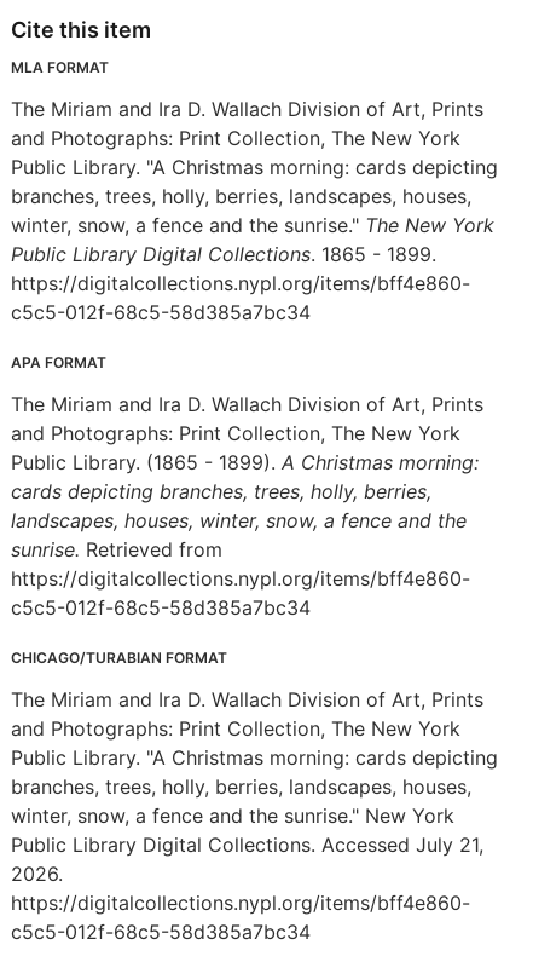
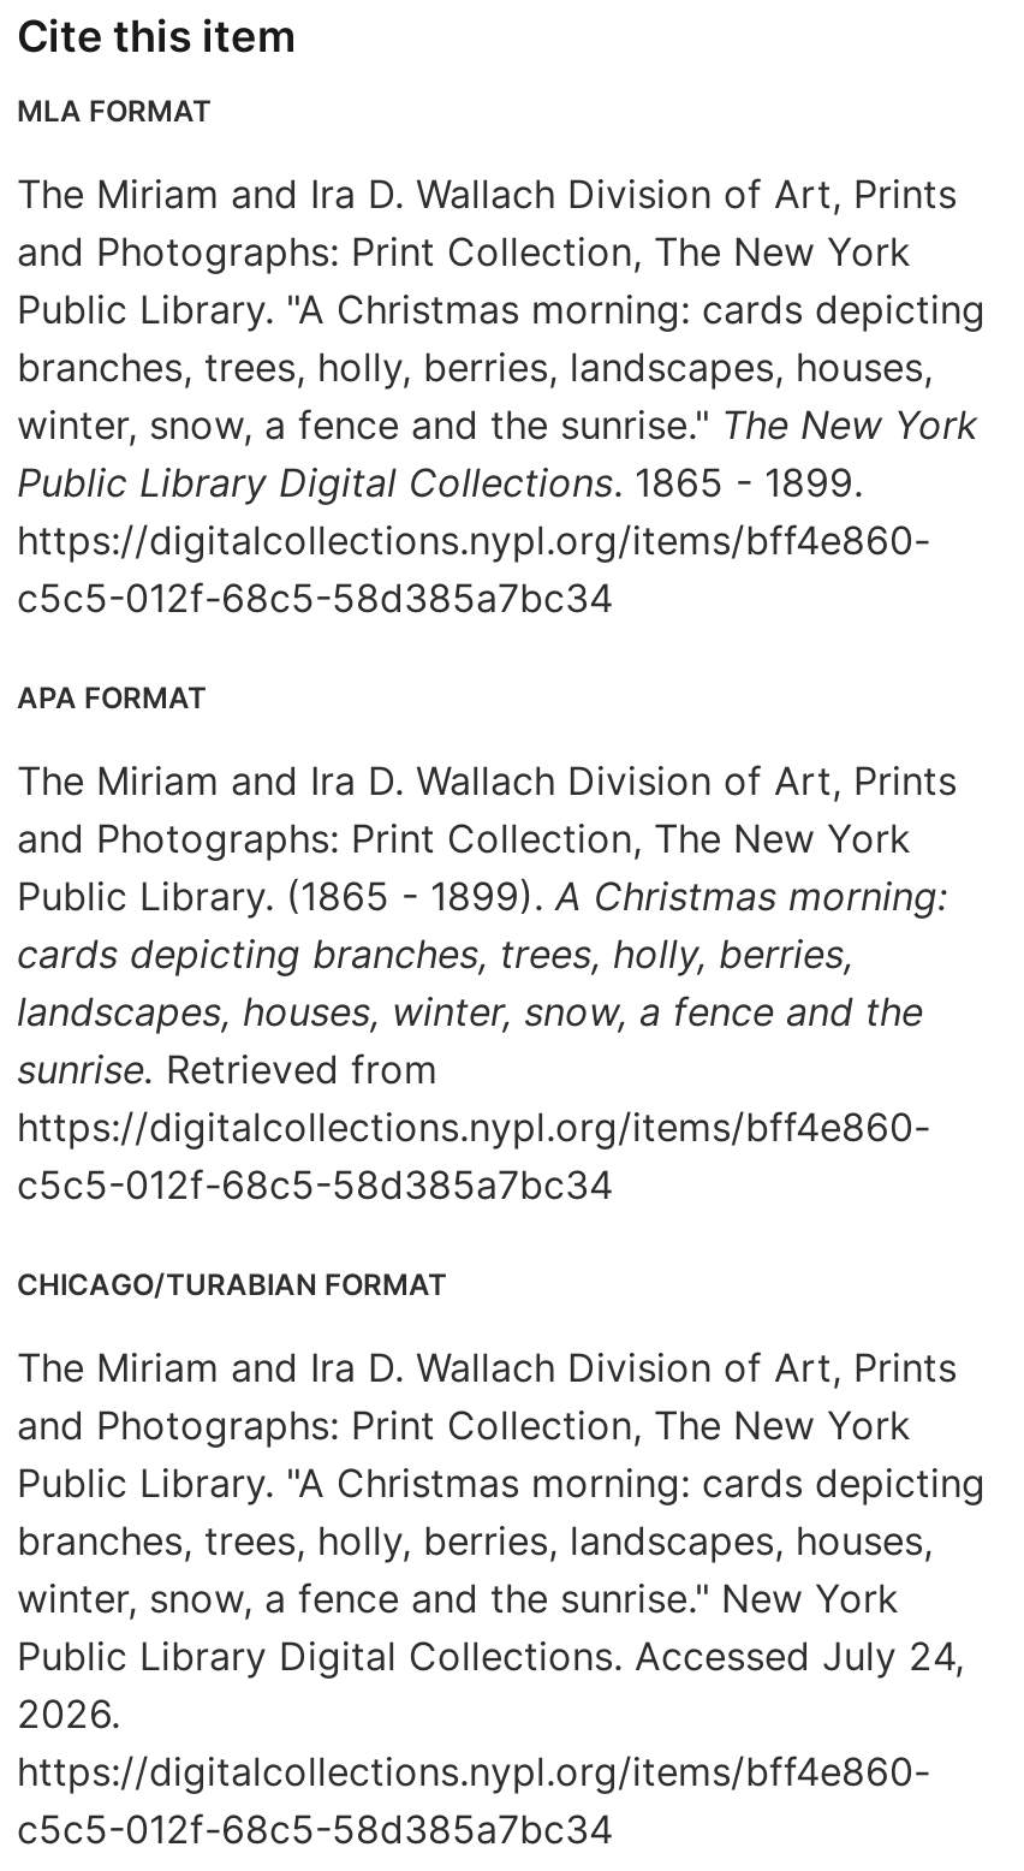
[11,833,483,857] Public Library Digital Collections. Accessed July 21, -> [17,1632,964,1680] Public Library Digital Collections. Accessed July 24,

